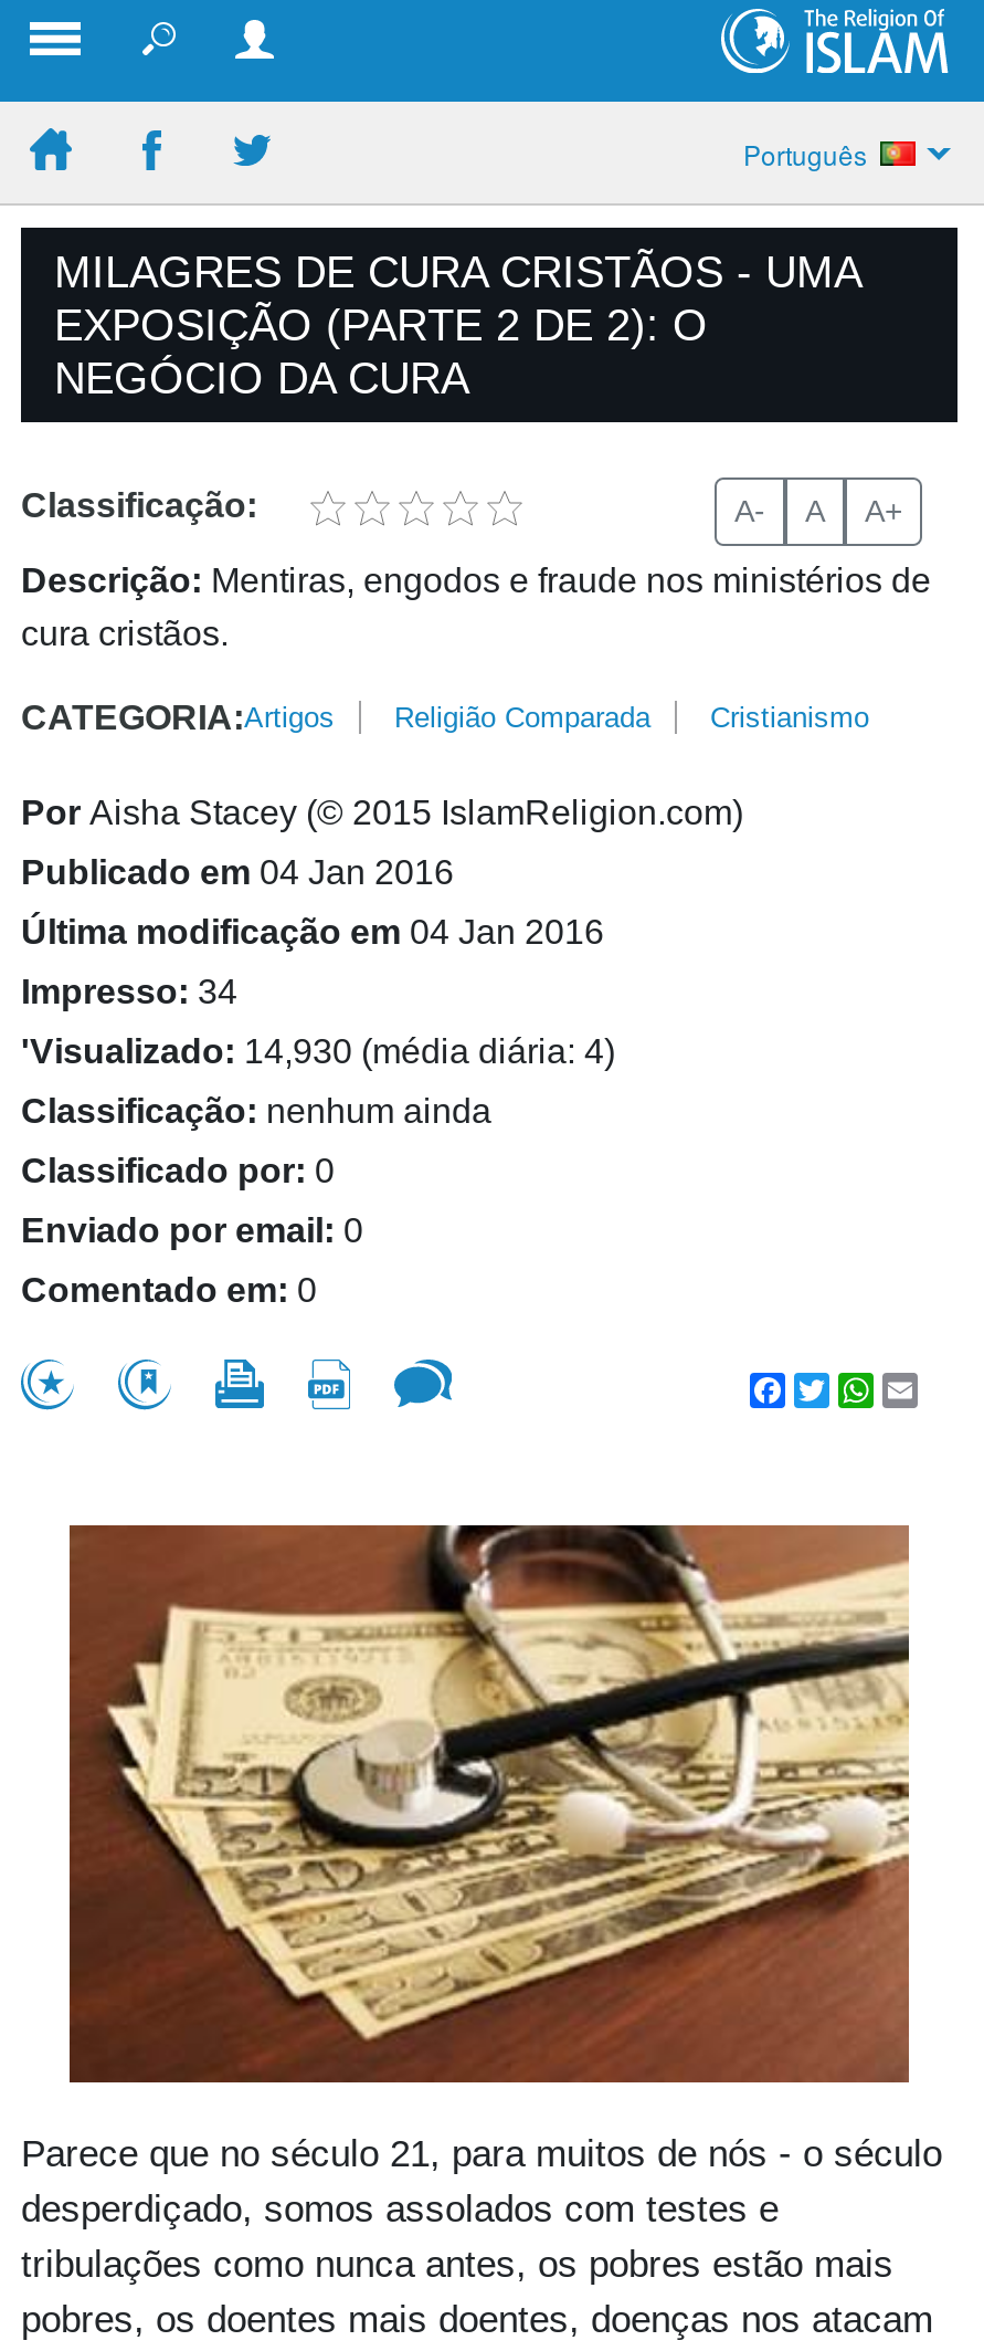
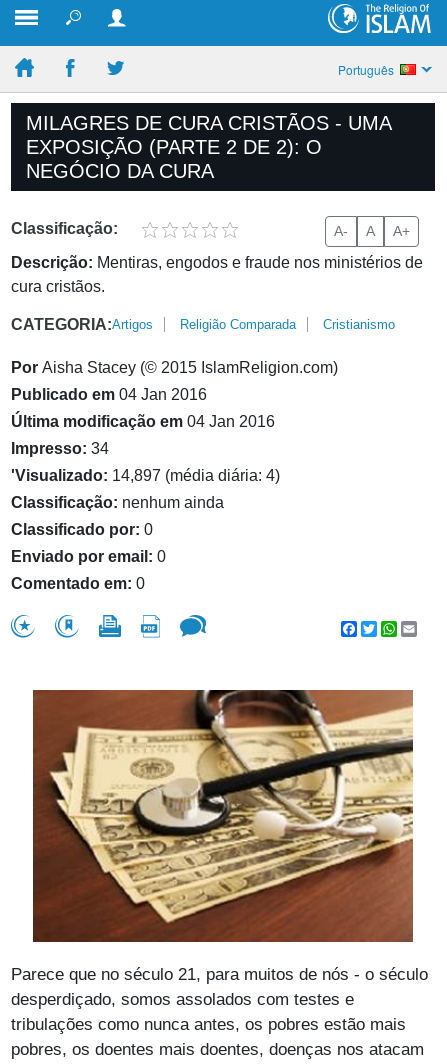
[21,1032,615,1070] 'Visualizado: 14,930 (média diária: 4) -> [11,467,280,484] 'Visualizado: 14,897 (média diária: 4)

